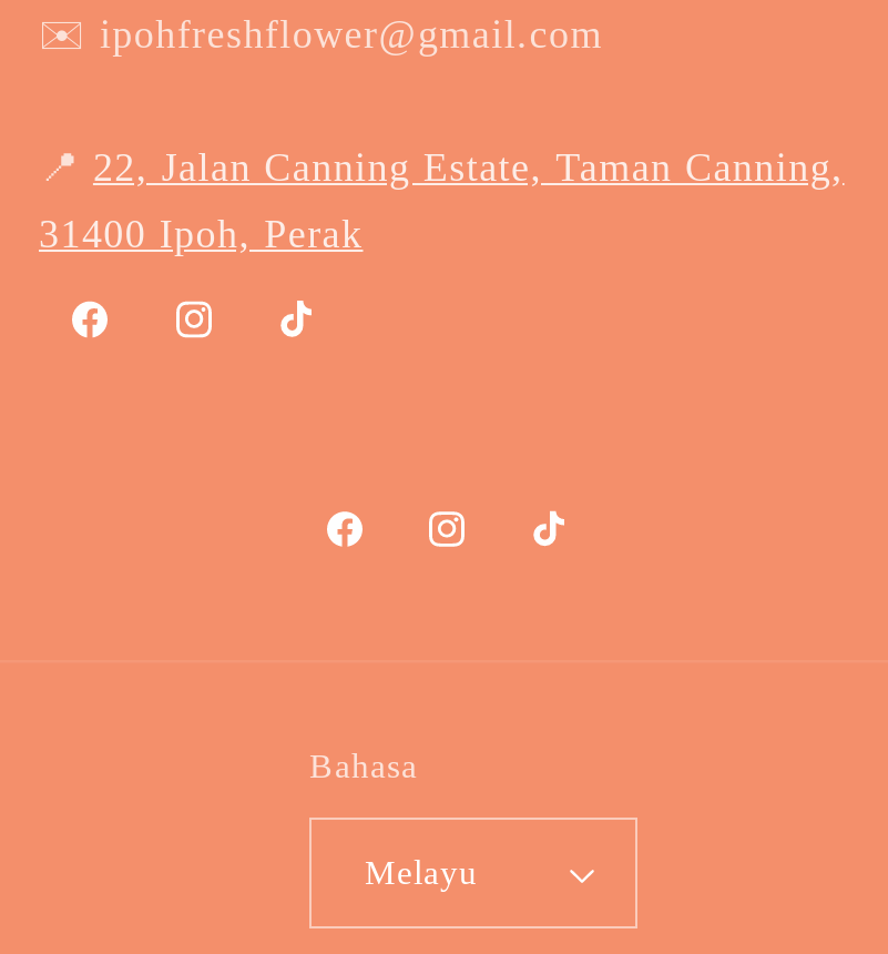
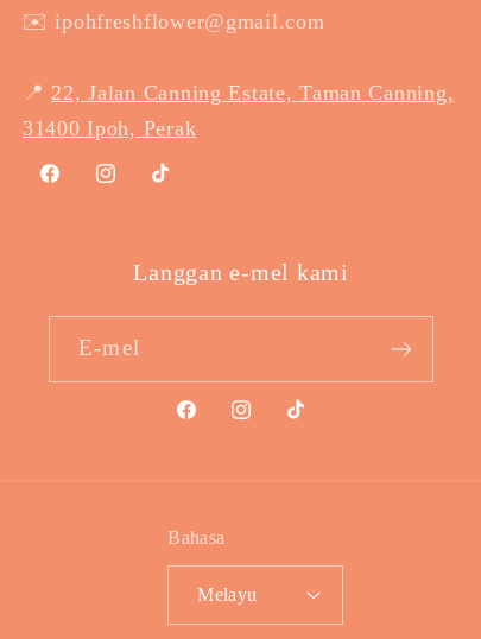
none -> [78,259,349,360] Langgan e-mel kami | E-mel

